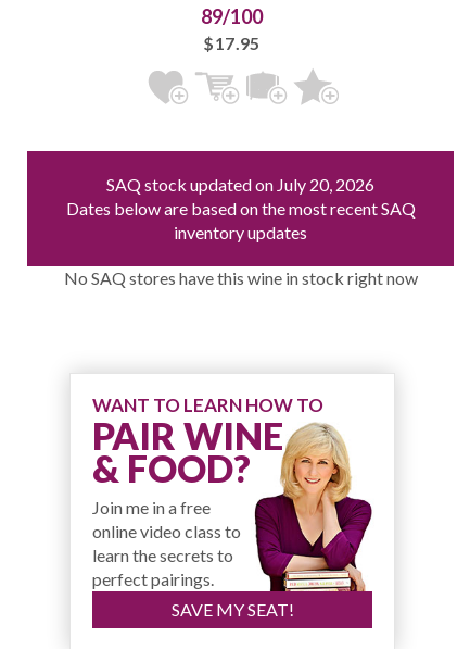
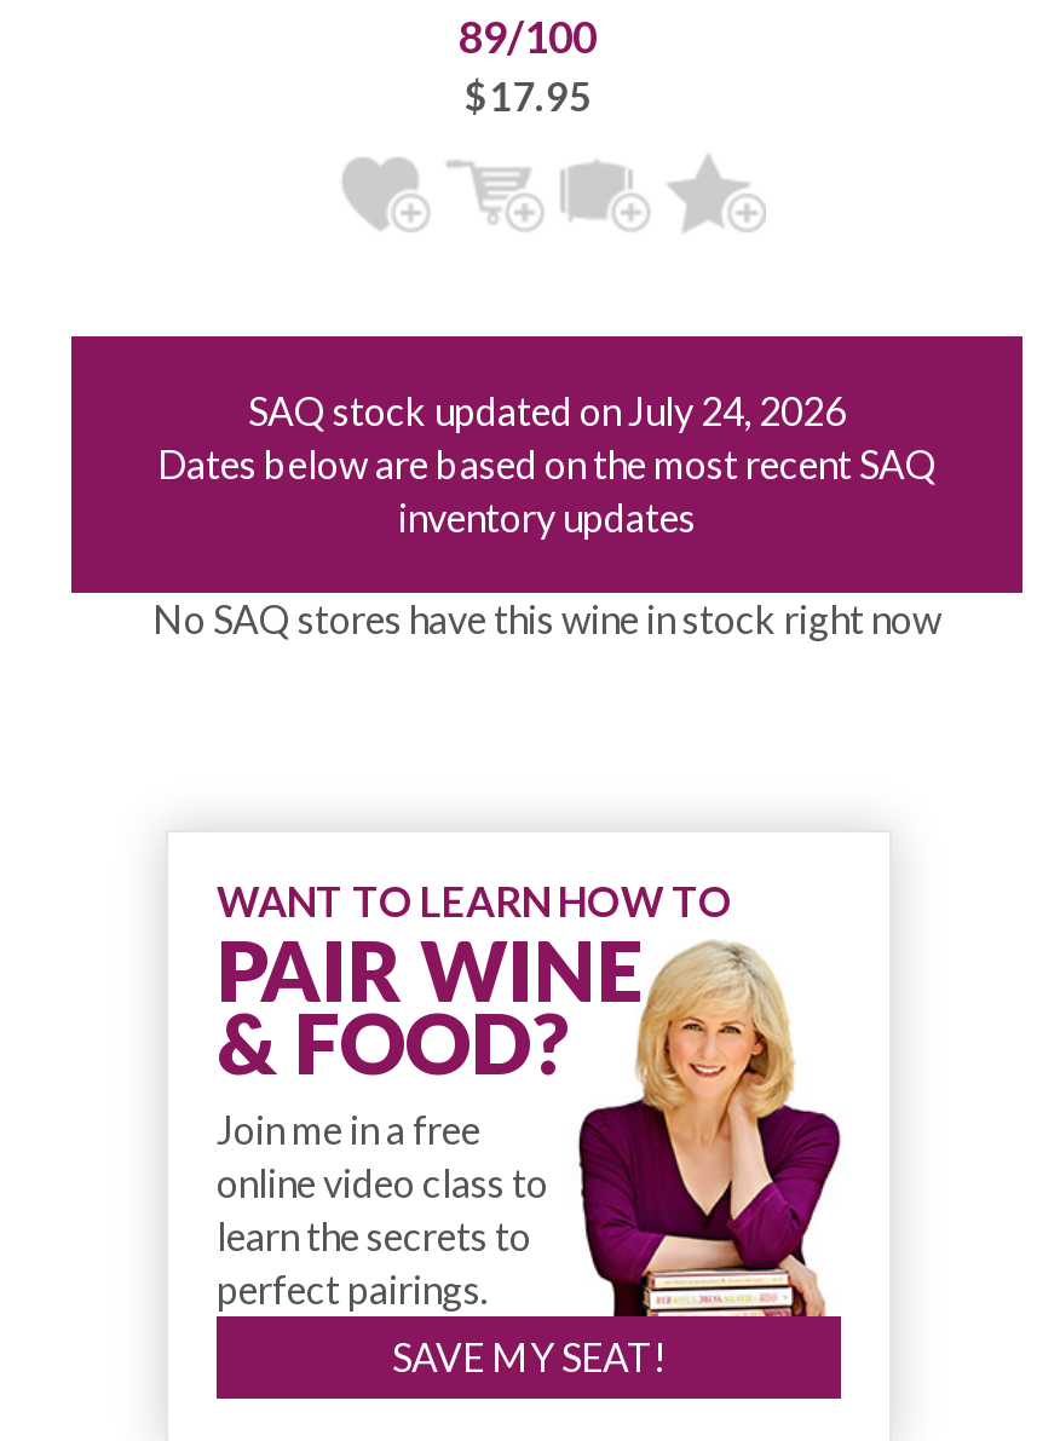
[106,174,374,195] SAQ stock updated on July 20, 2026 -> [248,388,846,434] SAQ stock updated on July 24, 2026

